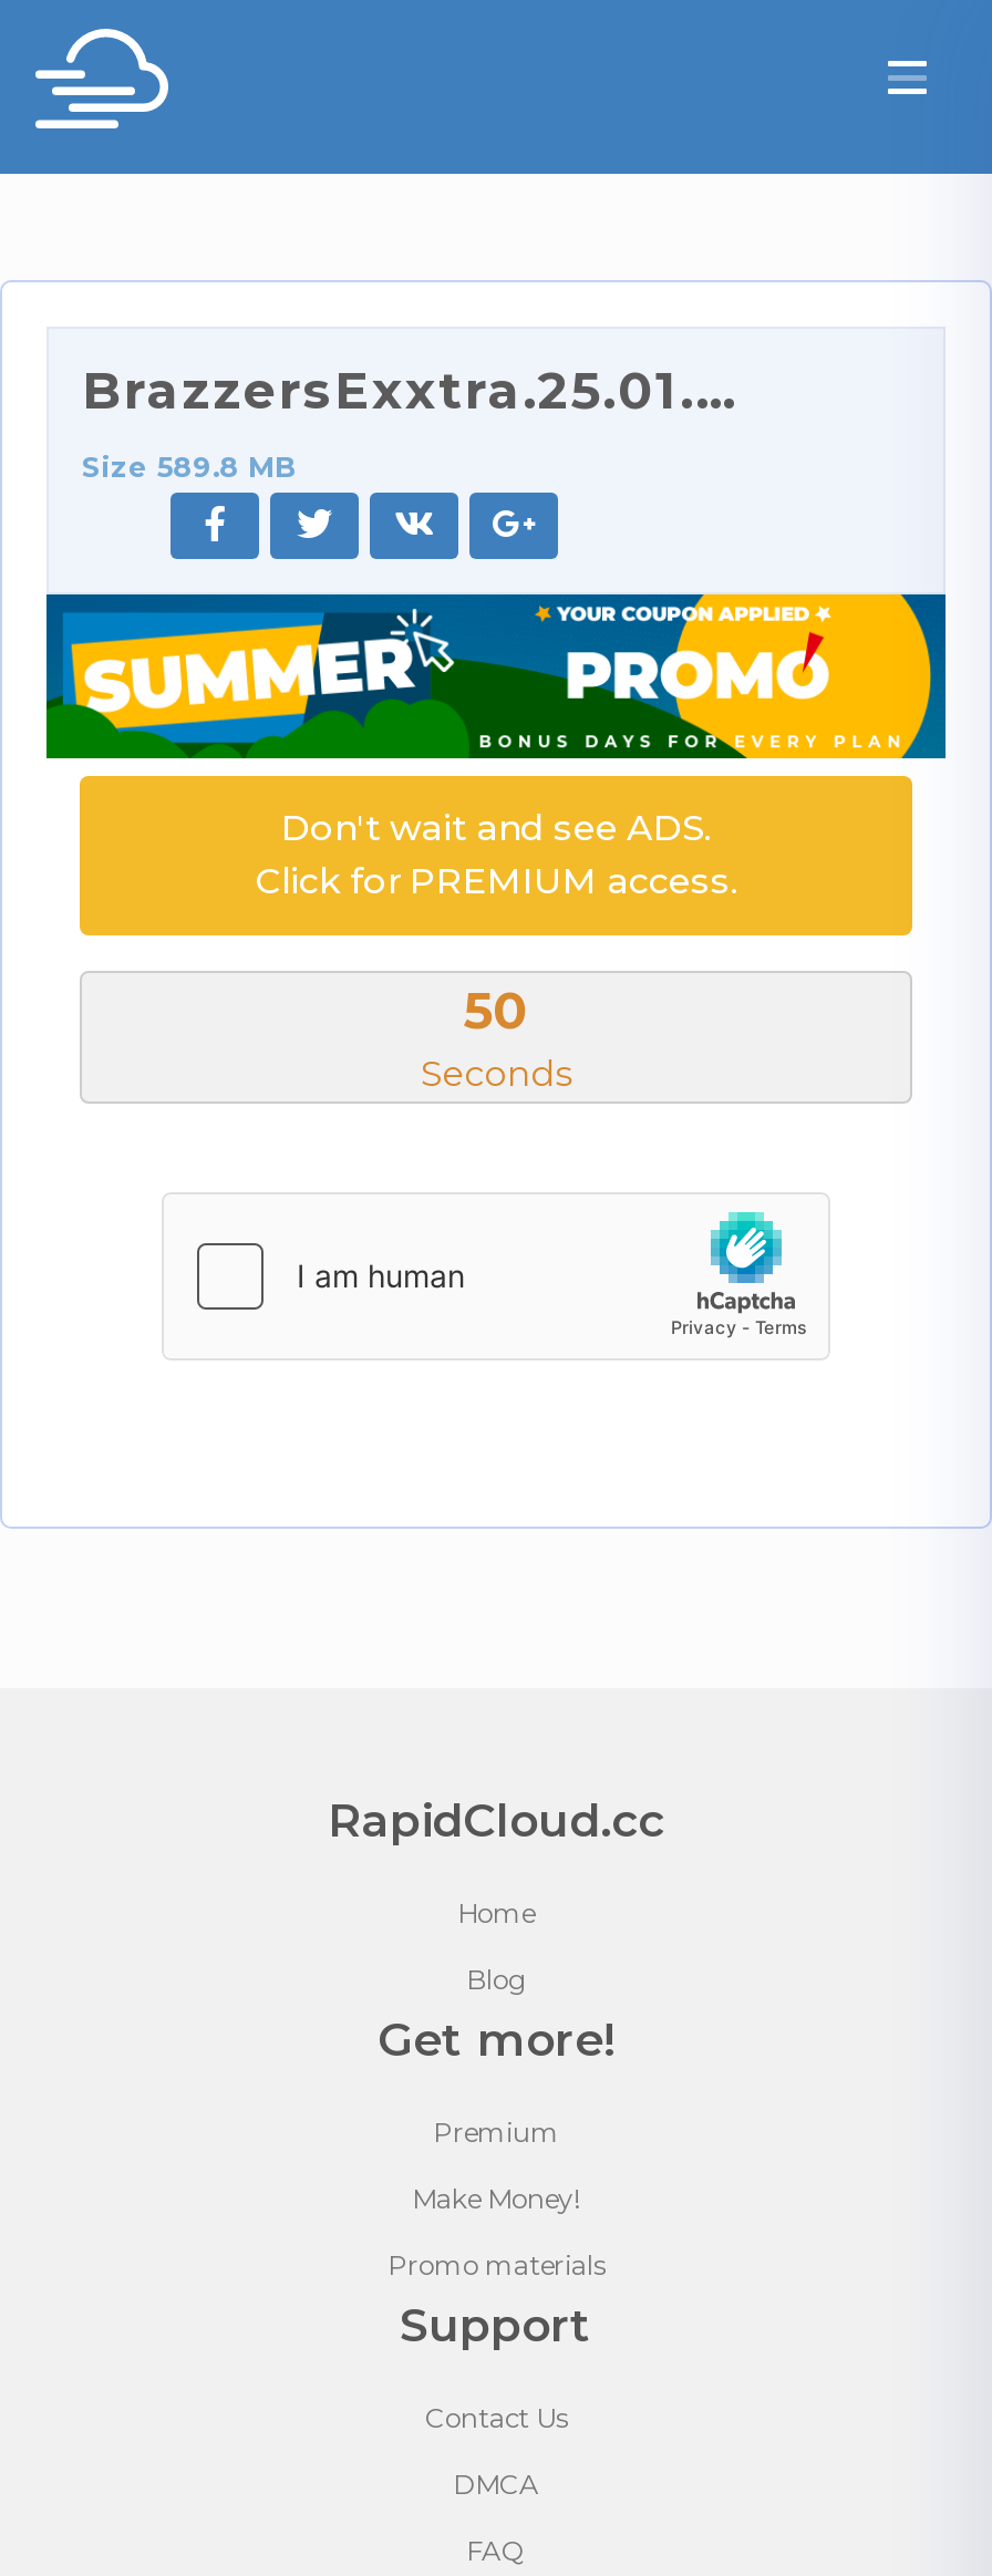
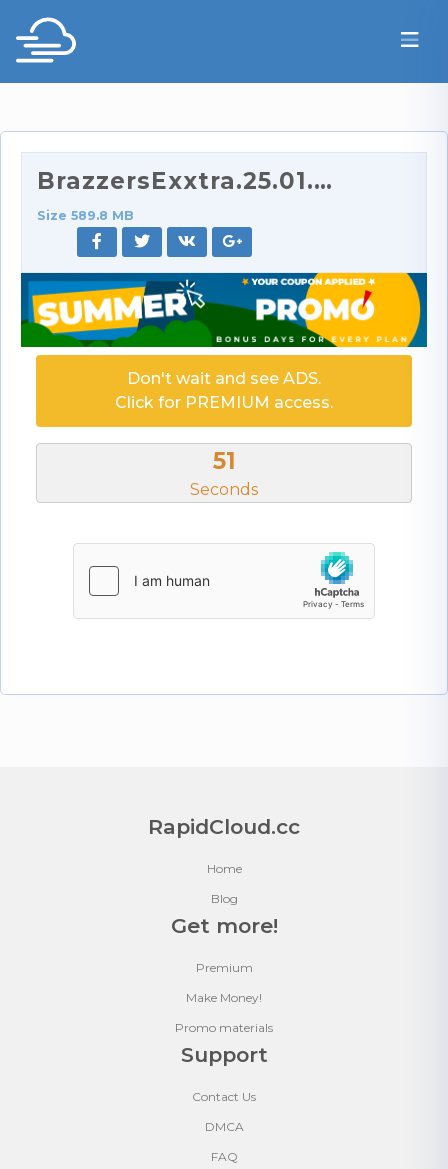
[464,979,528,1041] 50 -> [212,447,235,475] 51

